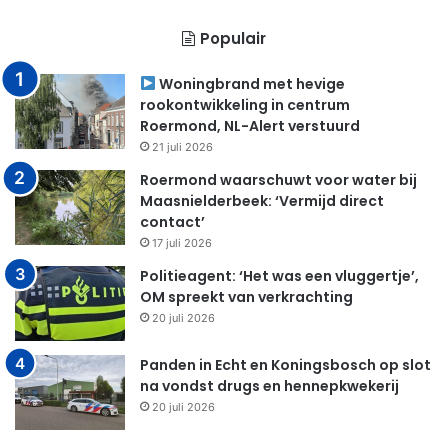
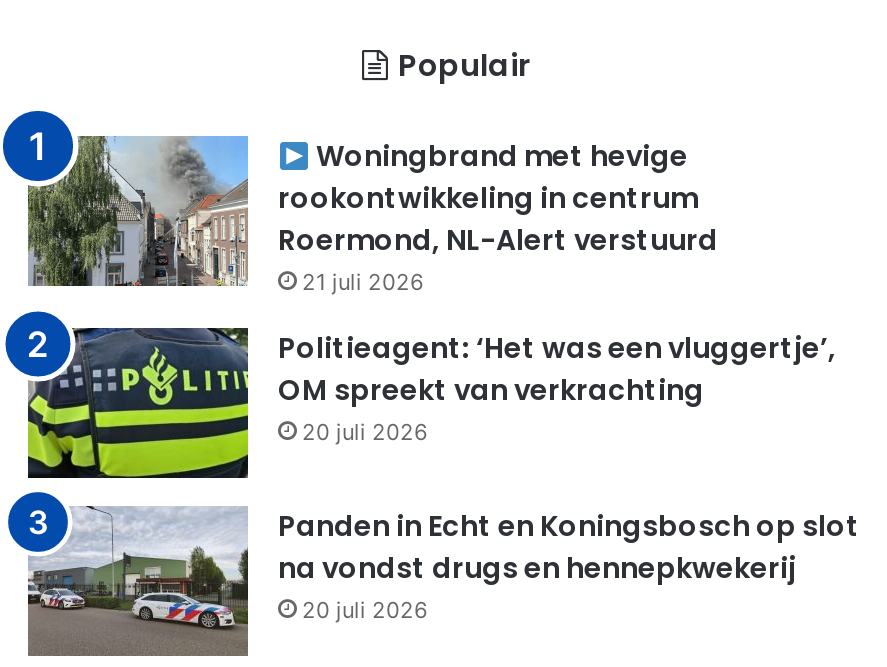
[15,169,417,249] [image] | Roermond waarschuwt voor water bij | Maasnielderbeek: ‘Vermijd direct | contact’ | 17 juli 2026 -> none

